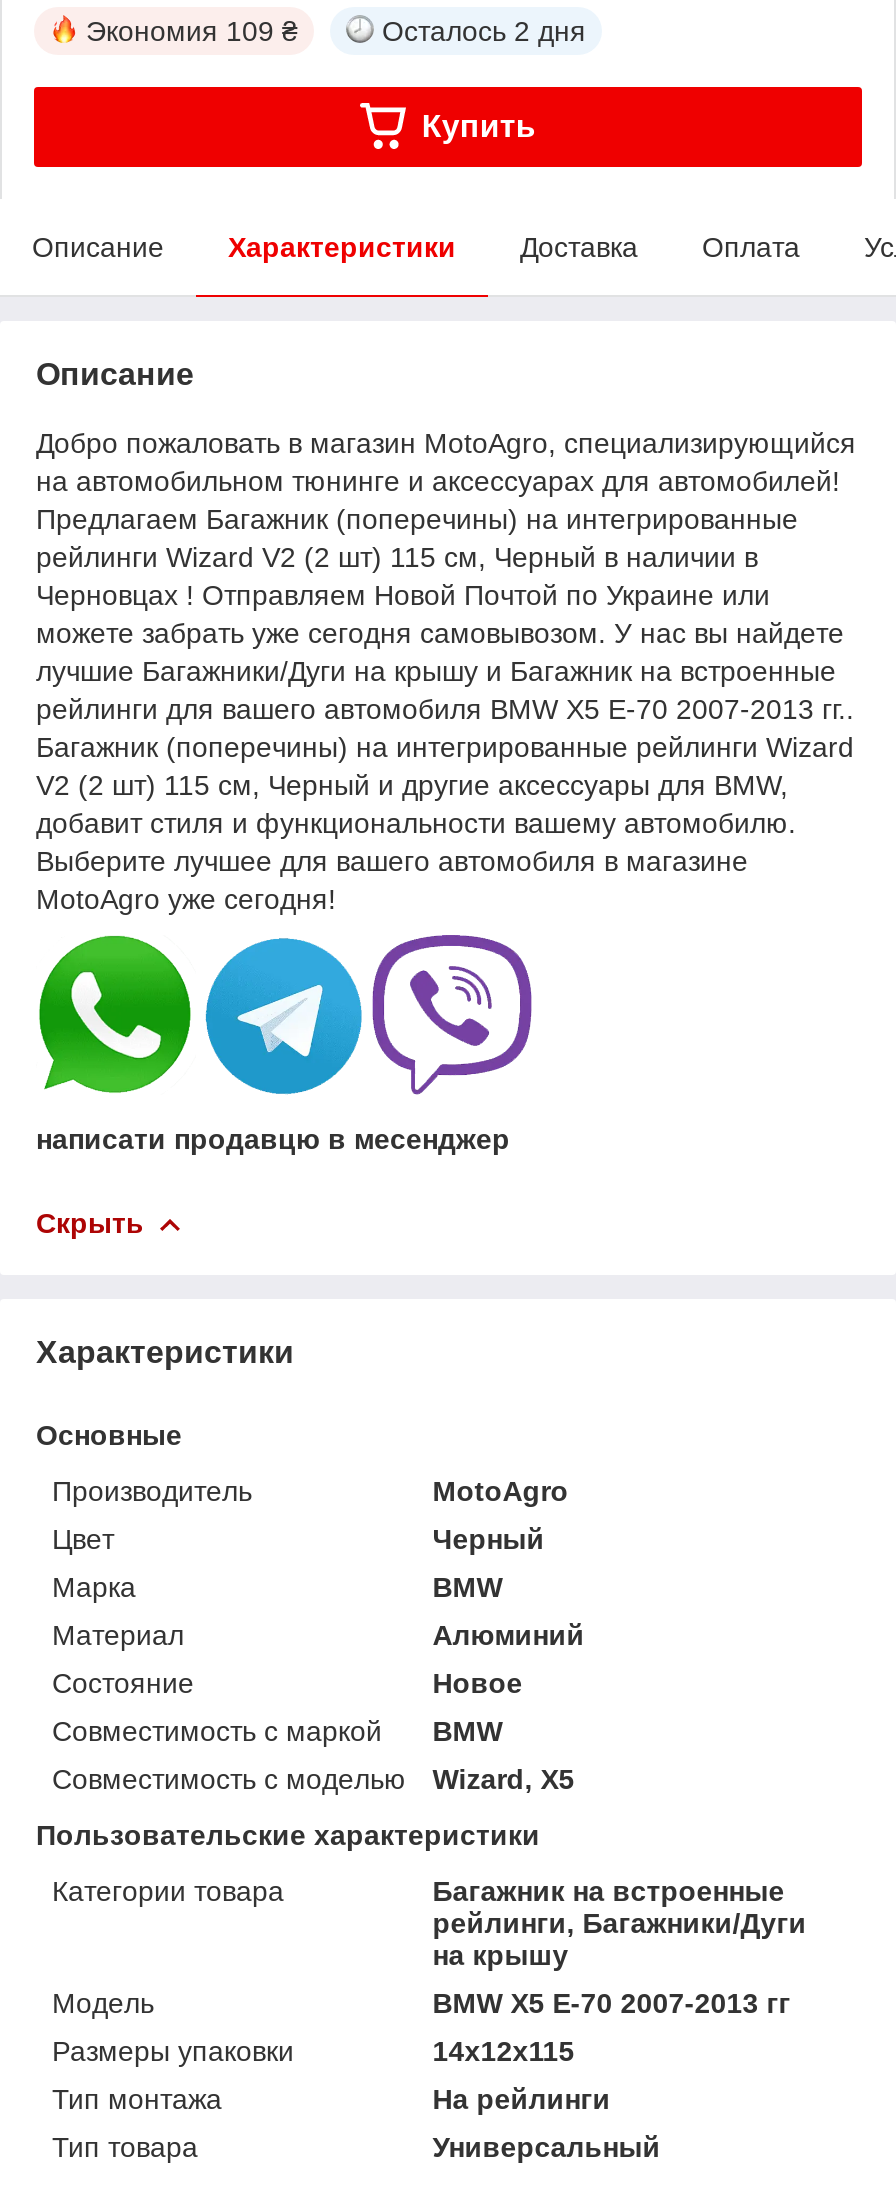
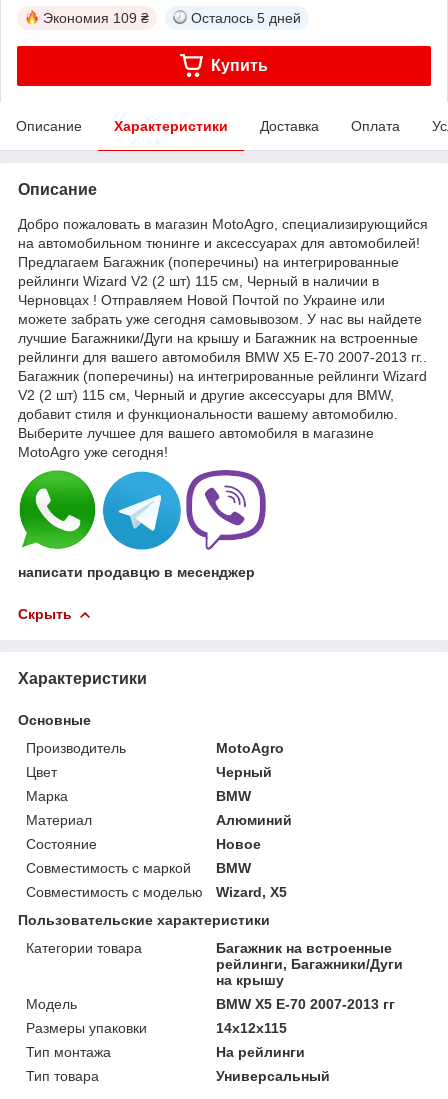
[382,15,586,47] Осталось 2 дня -> [191,10,301,26] Осталось 5 дней

